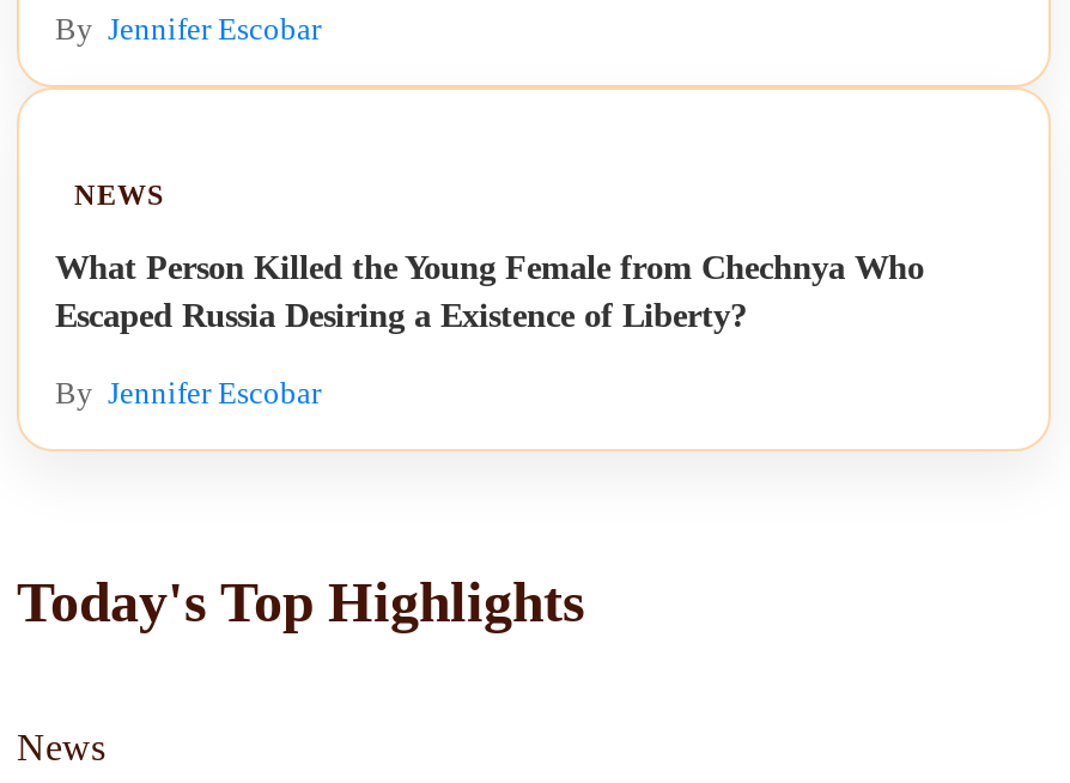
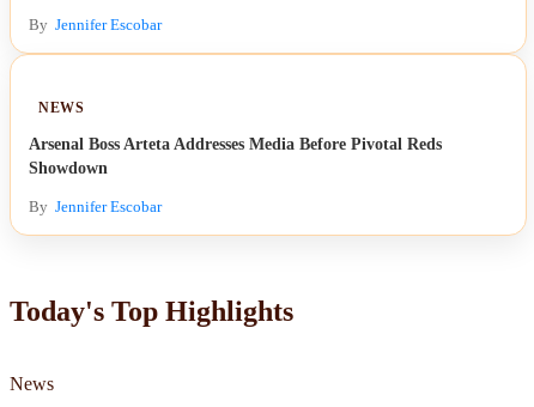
[55,248,924,334] What Person Killed the Young Female from Chechnya Who | Escaped Russia Desiring a Existence of Liberty? -> [29,134,442,177] Arsenal Boss Arteta Addresses Media Before Pivotal Reds | Showdown

